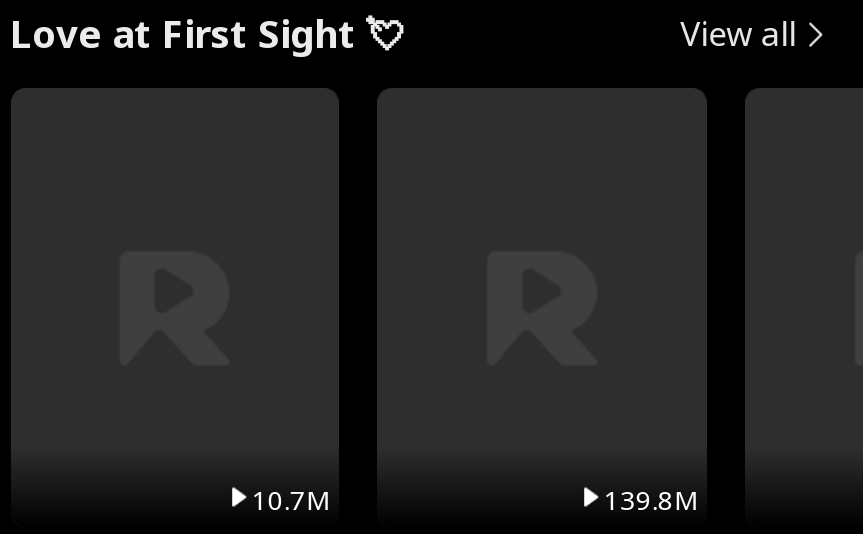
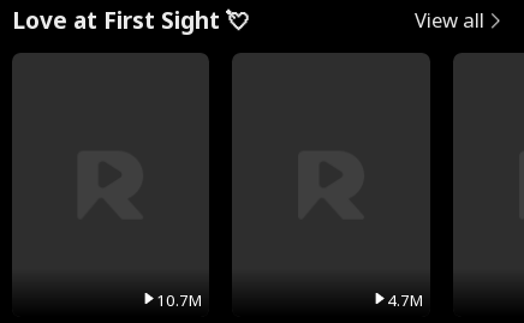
[604,482,696,518] 139.8M -> [387,289,424,311] 4.7M

